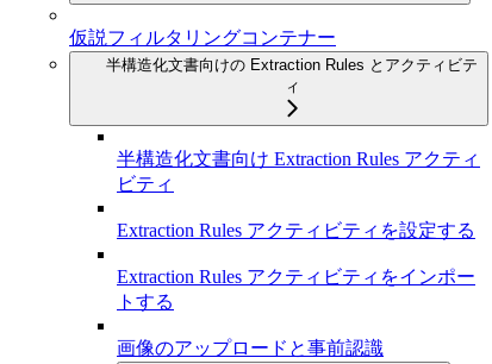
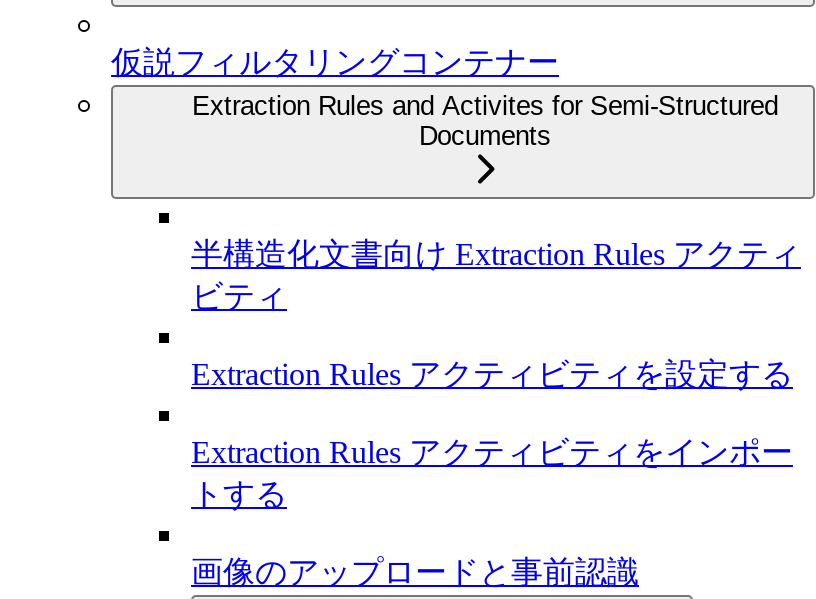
[106,56,478,95] 半構造化文書向けの Extraction Rules とアクティビテ | ィ -> [192,91,778,151] Extraction Rules and Activites for Semi-Structured | Documents

